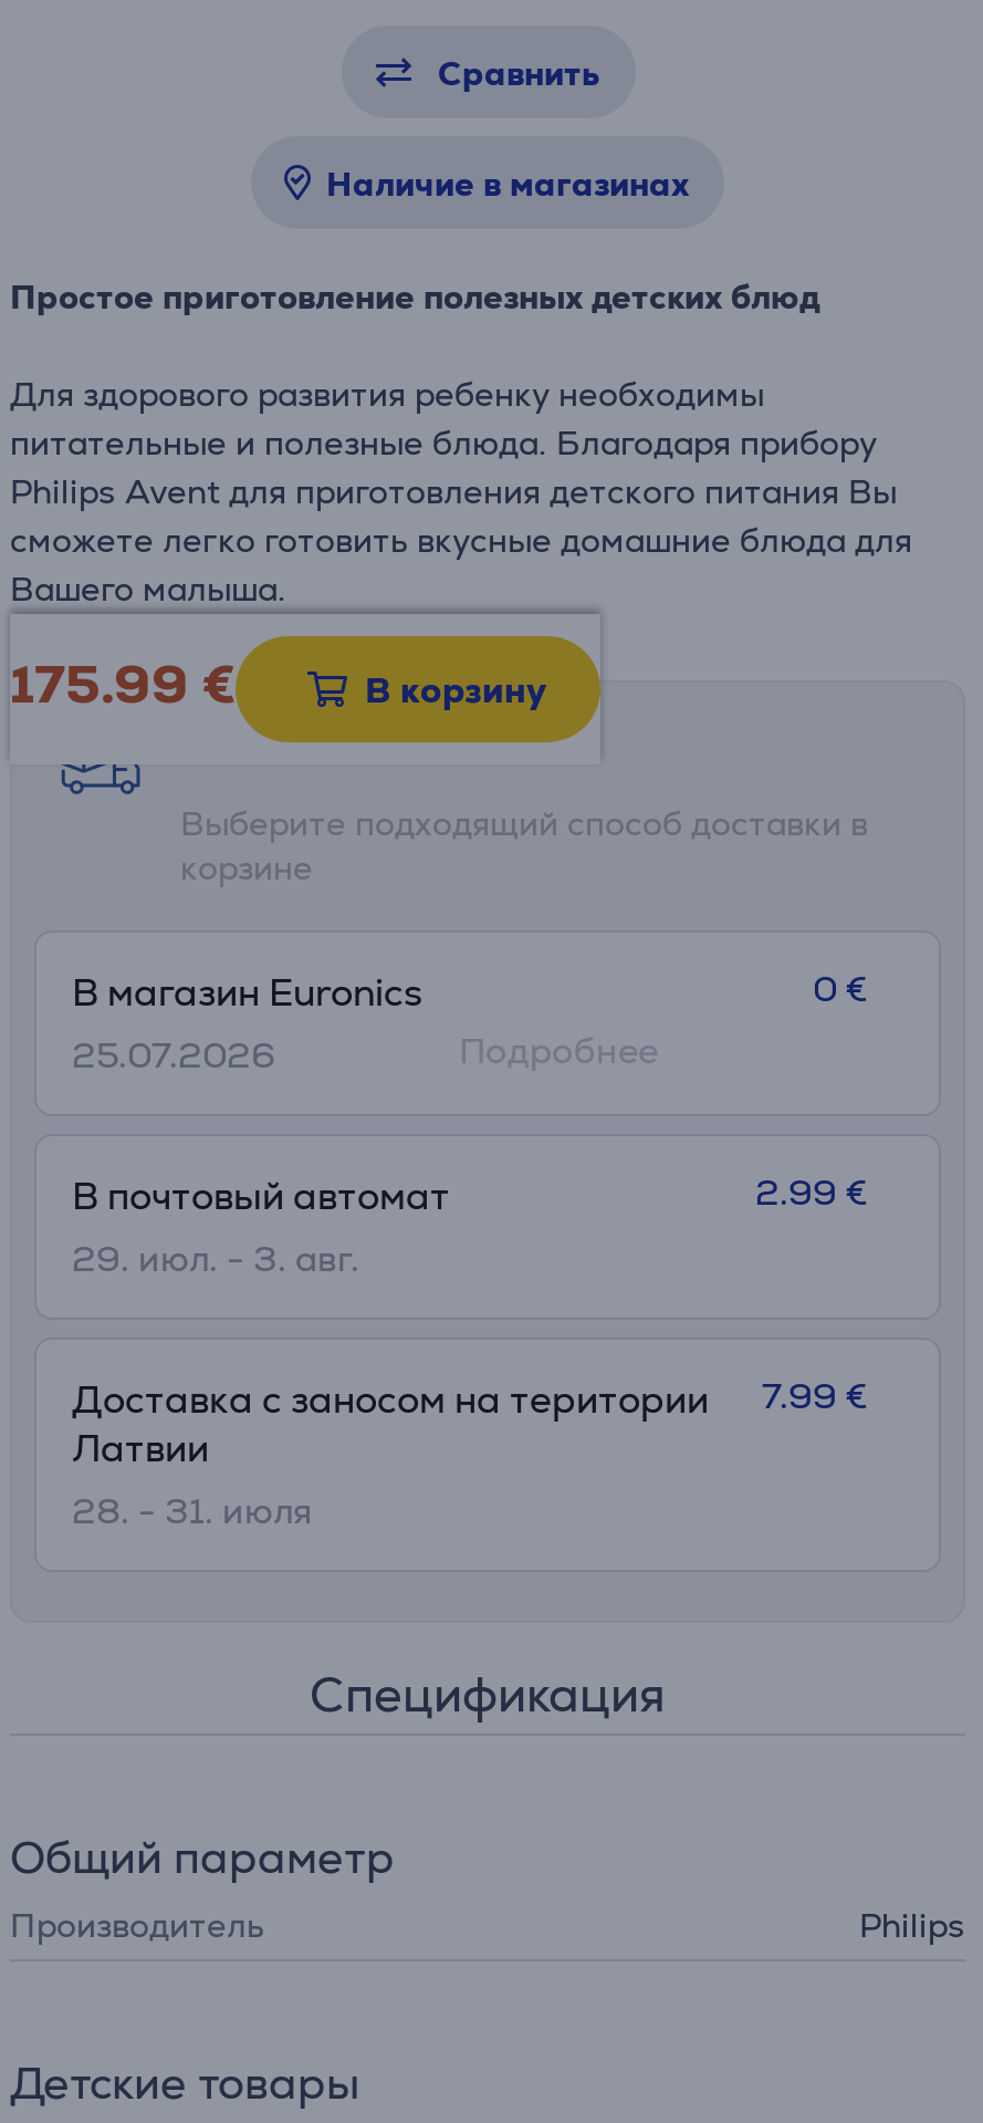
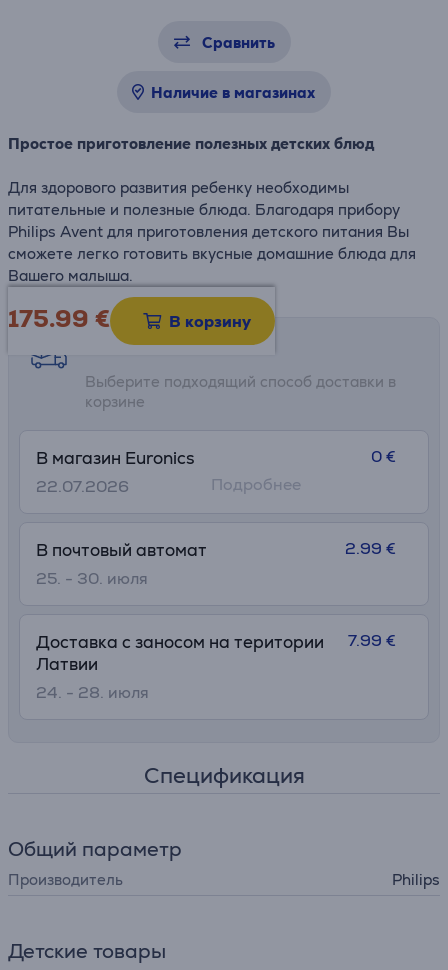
[72,1032,275,1079] 25.07.2026 -> [36,476,129,497] 22.07.2026
[72,1236,359,1282] 29. июл. - 3. авг. -> [36,568,148,589] 25. - 30. июля
[72,1488,313,1534] 28. - 31. июля -> [36,682,149,703] 24. - 28. июля

